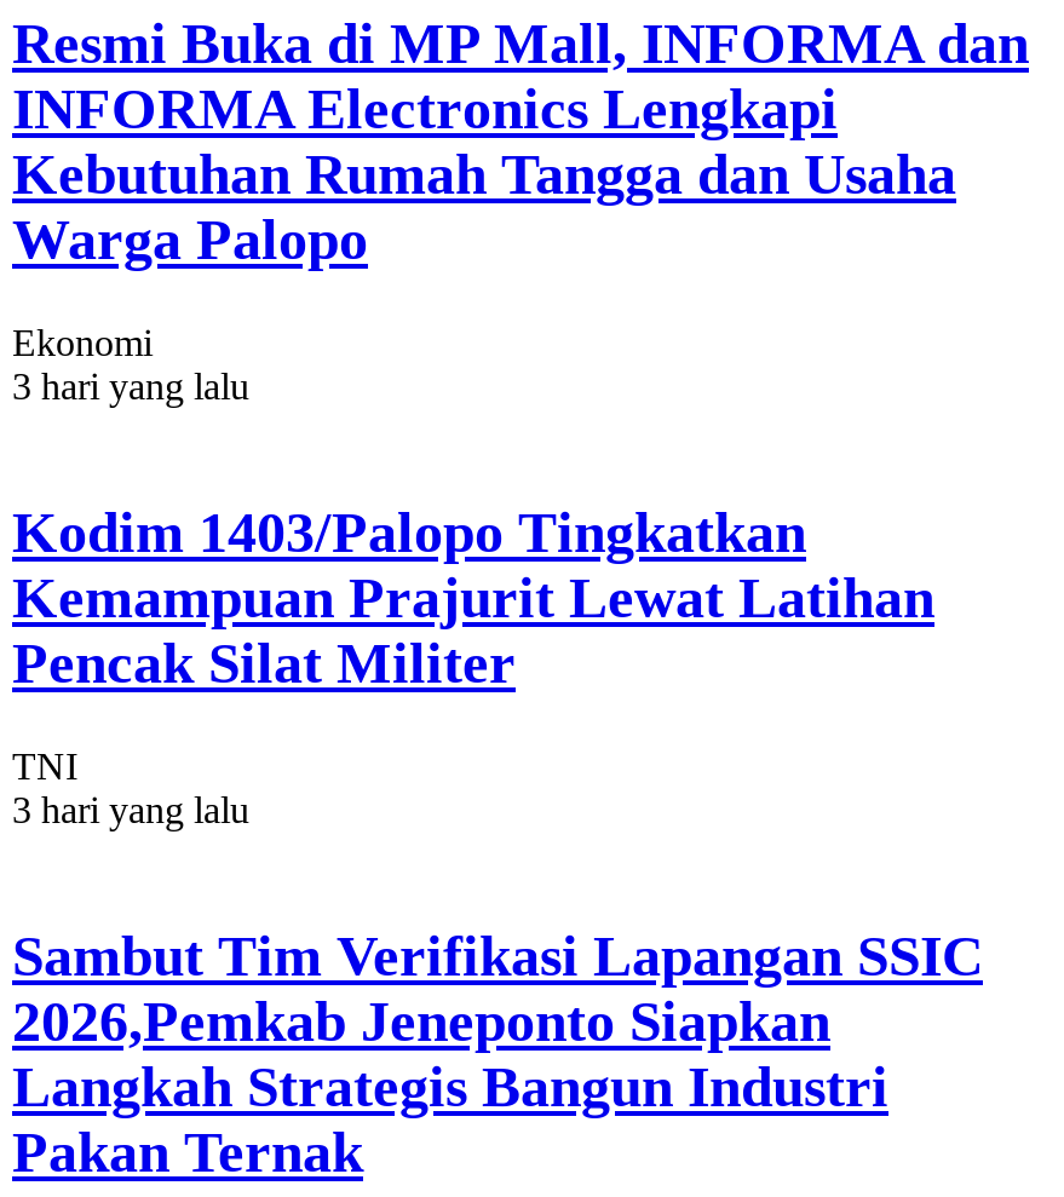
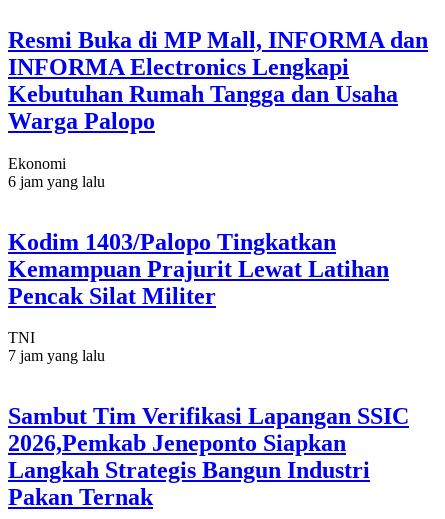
[12,366,249,407] 3 hari yang lalu -> [8,173,105,190] 6 jam yang lalu
[12,789,249,830] 3 hari yang lalu -> [8,347,105,364] 7 jam yang lalu

